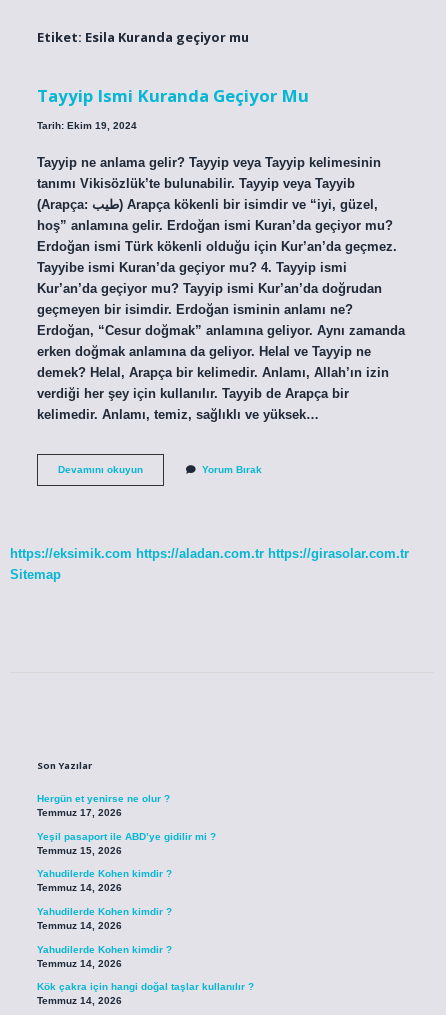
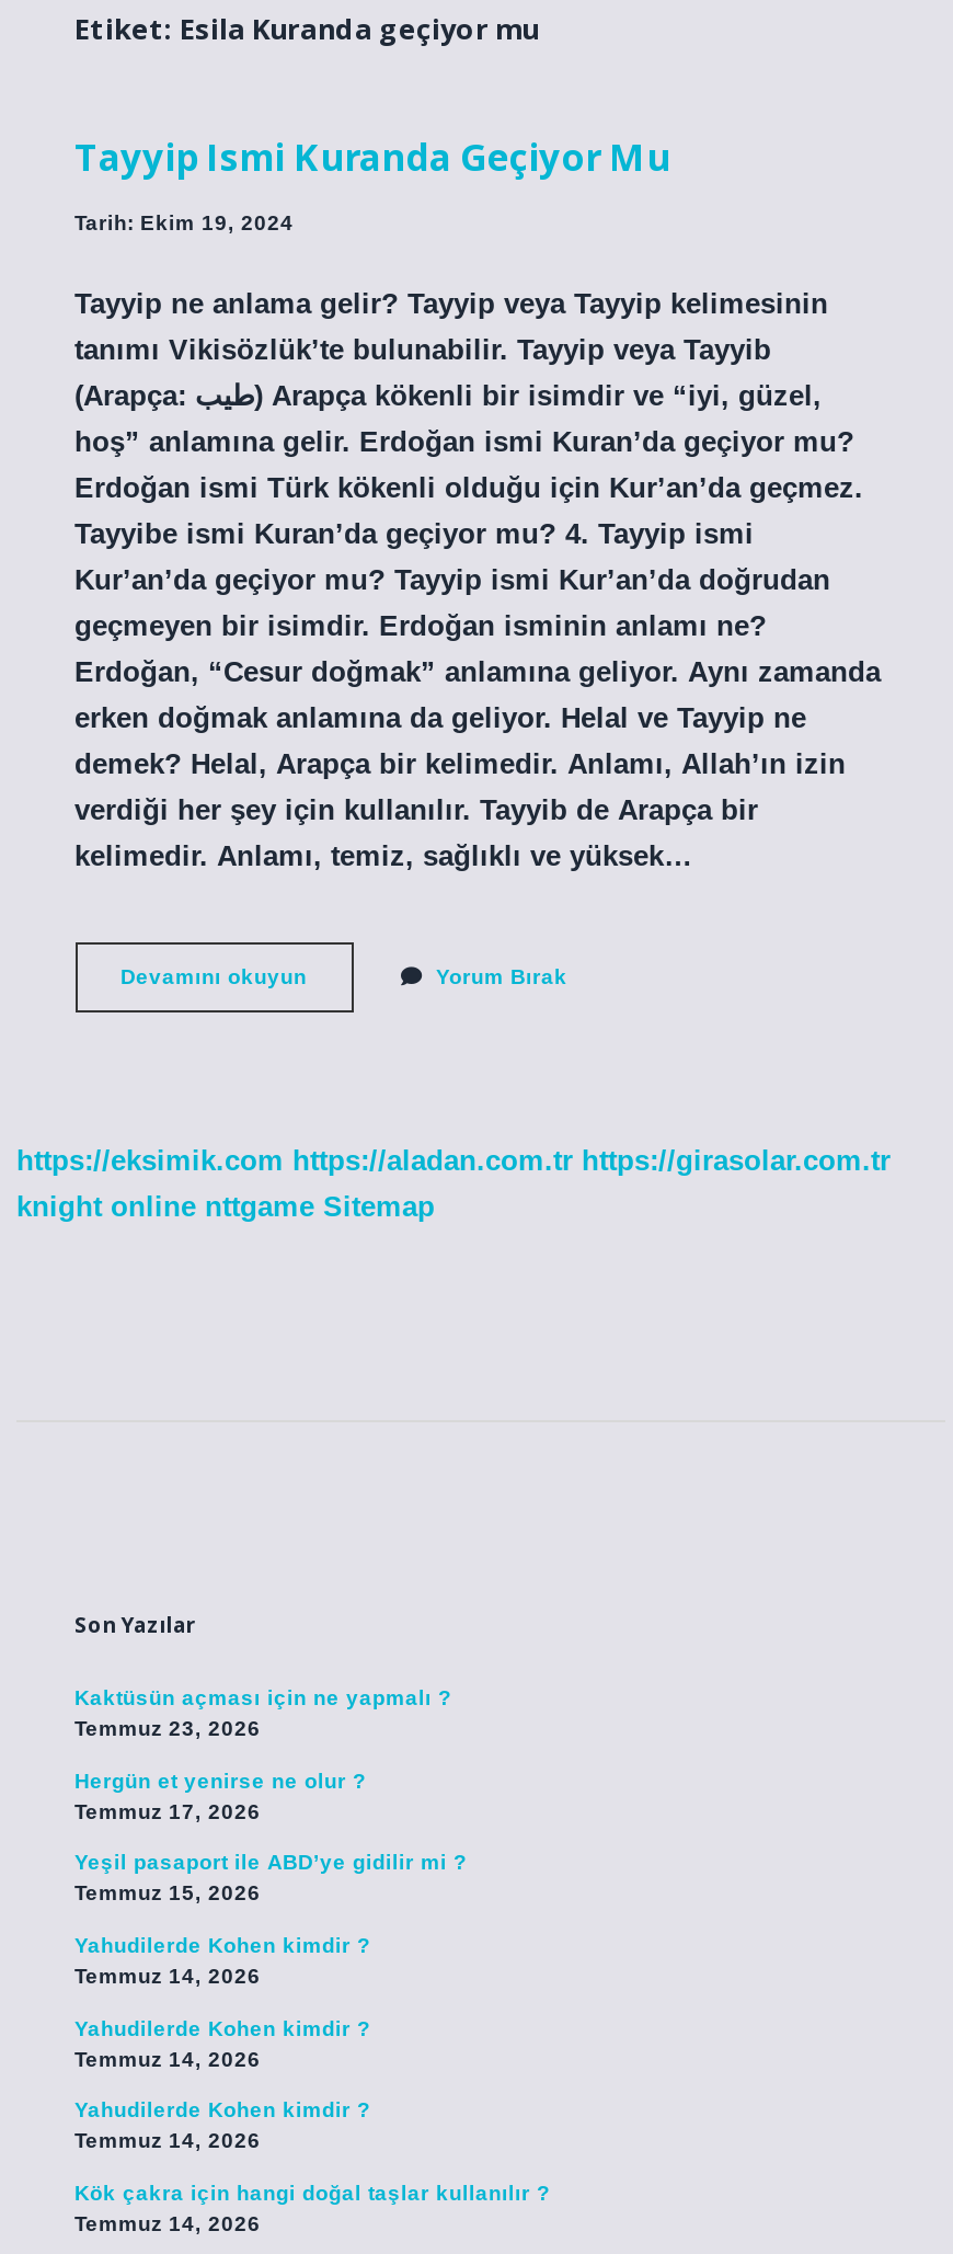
[10,567,61,582] Sitemap -> [16,1191,435,1224] knight online nttgame Sitemap
none -> [74,1686,451,1741] Kaktüsün açması için ne yapmalı ? | Temmuz 23, 2026

